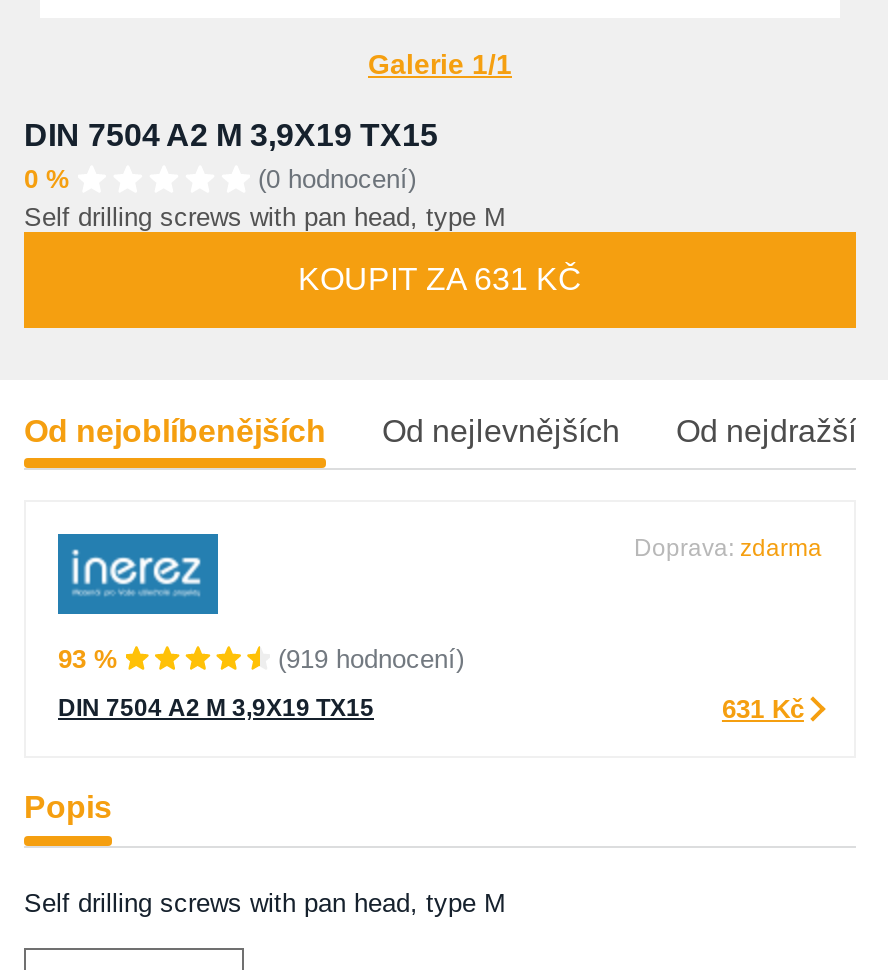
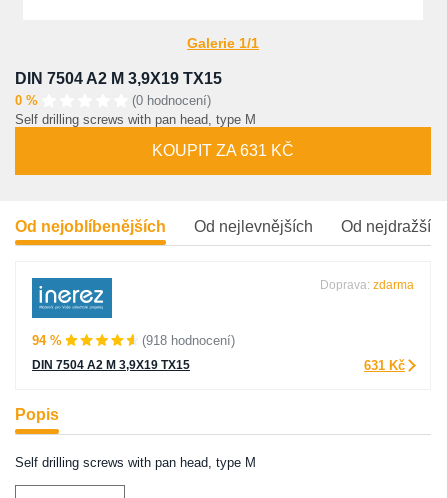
[58,643,118,673] 93 % -> [32,332,62,347] 94 %
[278,643,464,673] (919 hodnocení) -> [142,332,235,347] (918 hodnocení)

